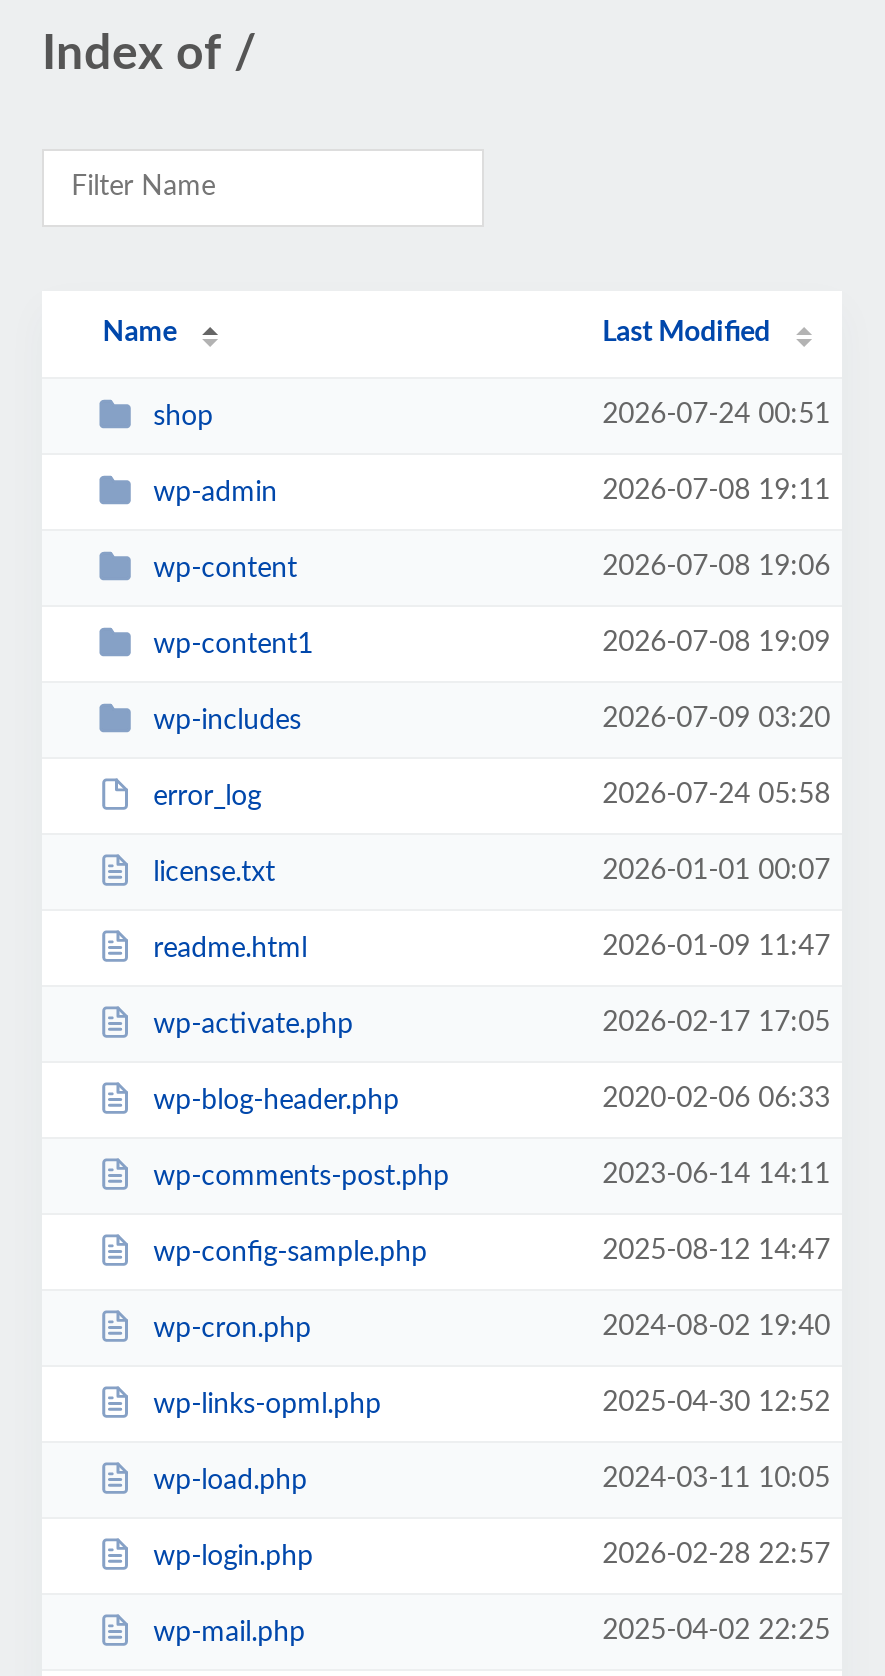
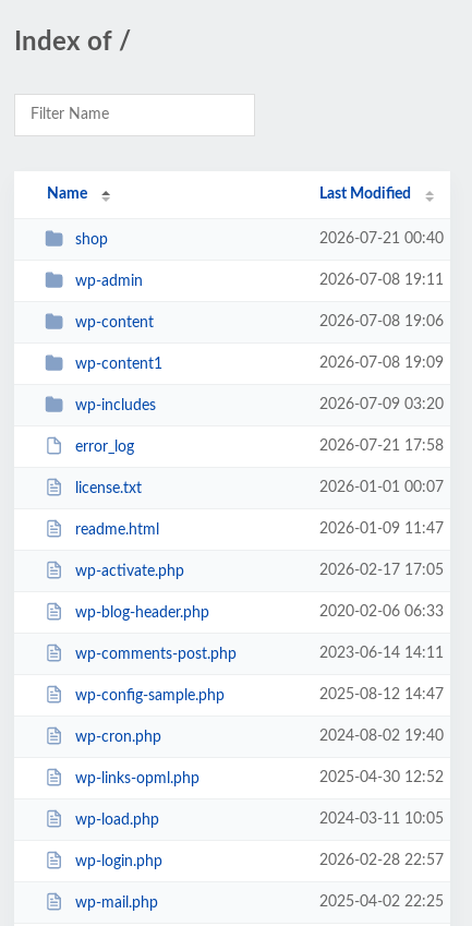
[602,401,830,429] 2026-07-24 00:51 -> [319,231,444,246] 2026-07-21 00:40
[602,781,830,809] 2026-07-24 05:58 -> [319,438,444,454] 2026-07-21 17:58

